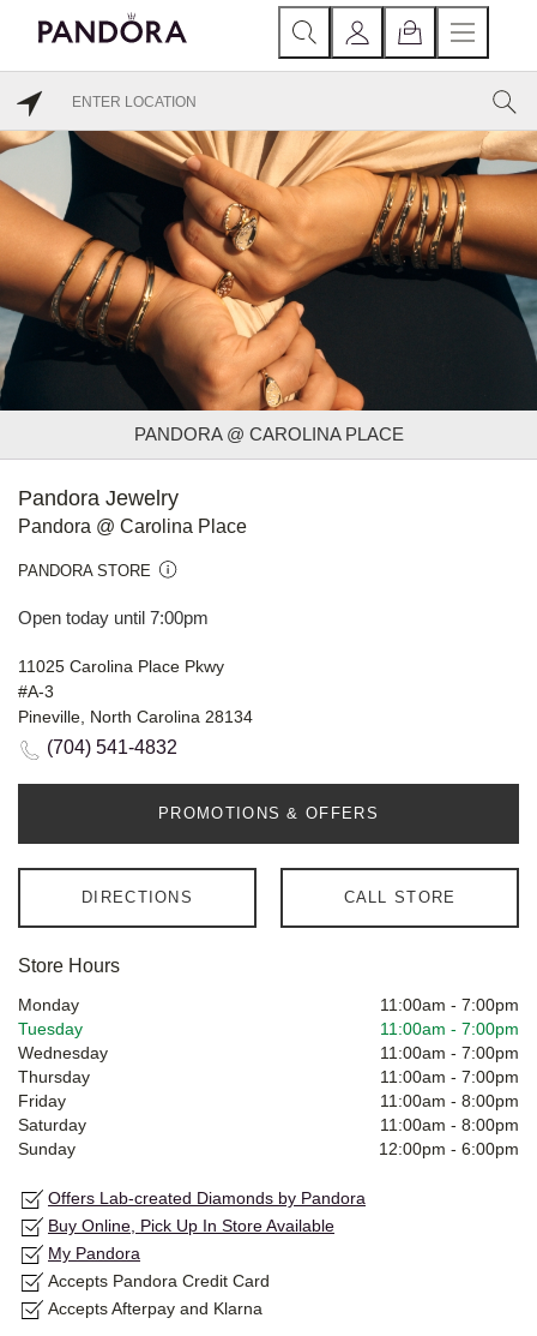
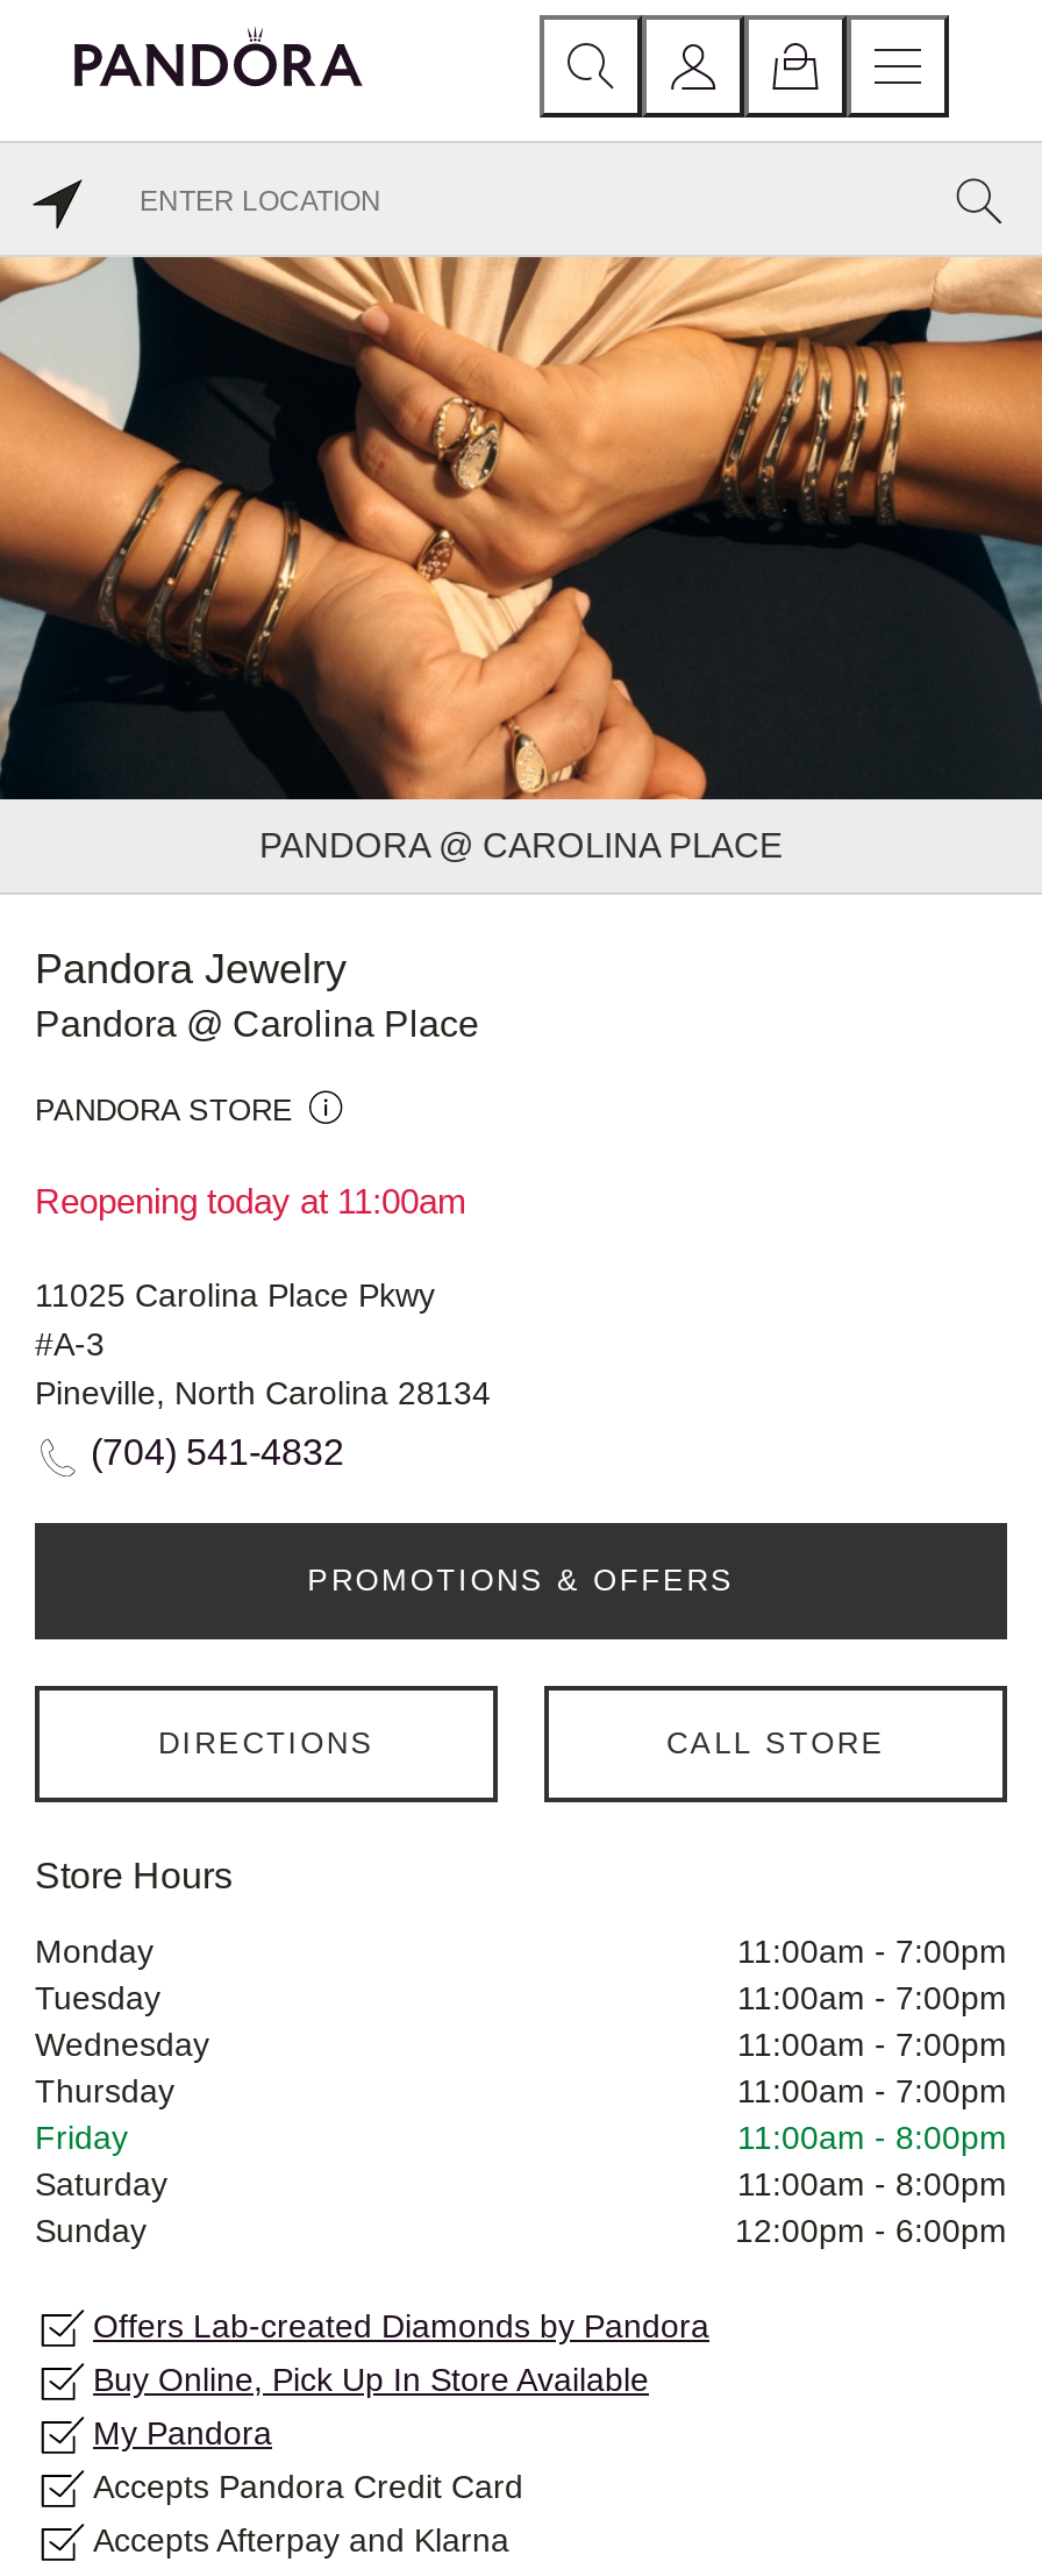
[18,608,209,628] Open today until 7:00pm -> [35,1182,468,1221] Reopening today at 11:00am

